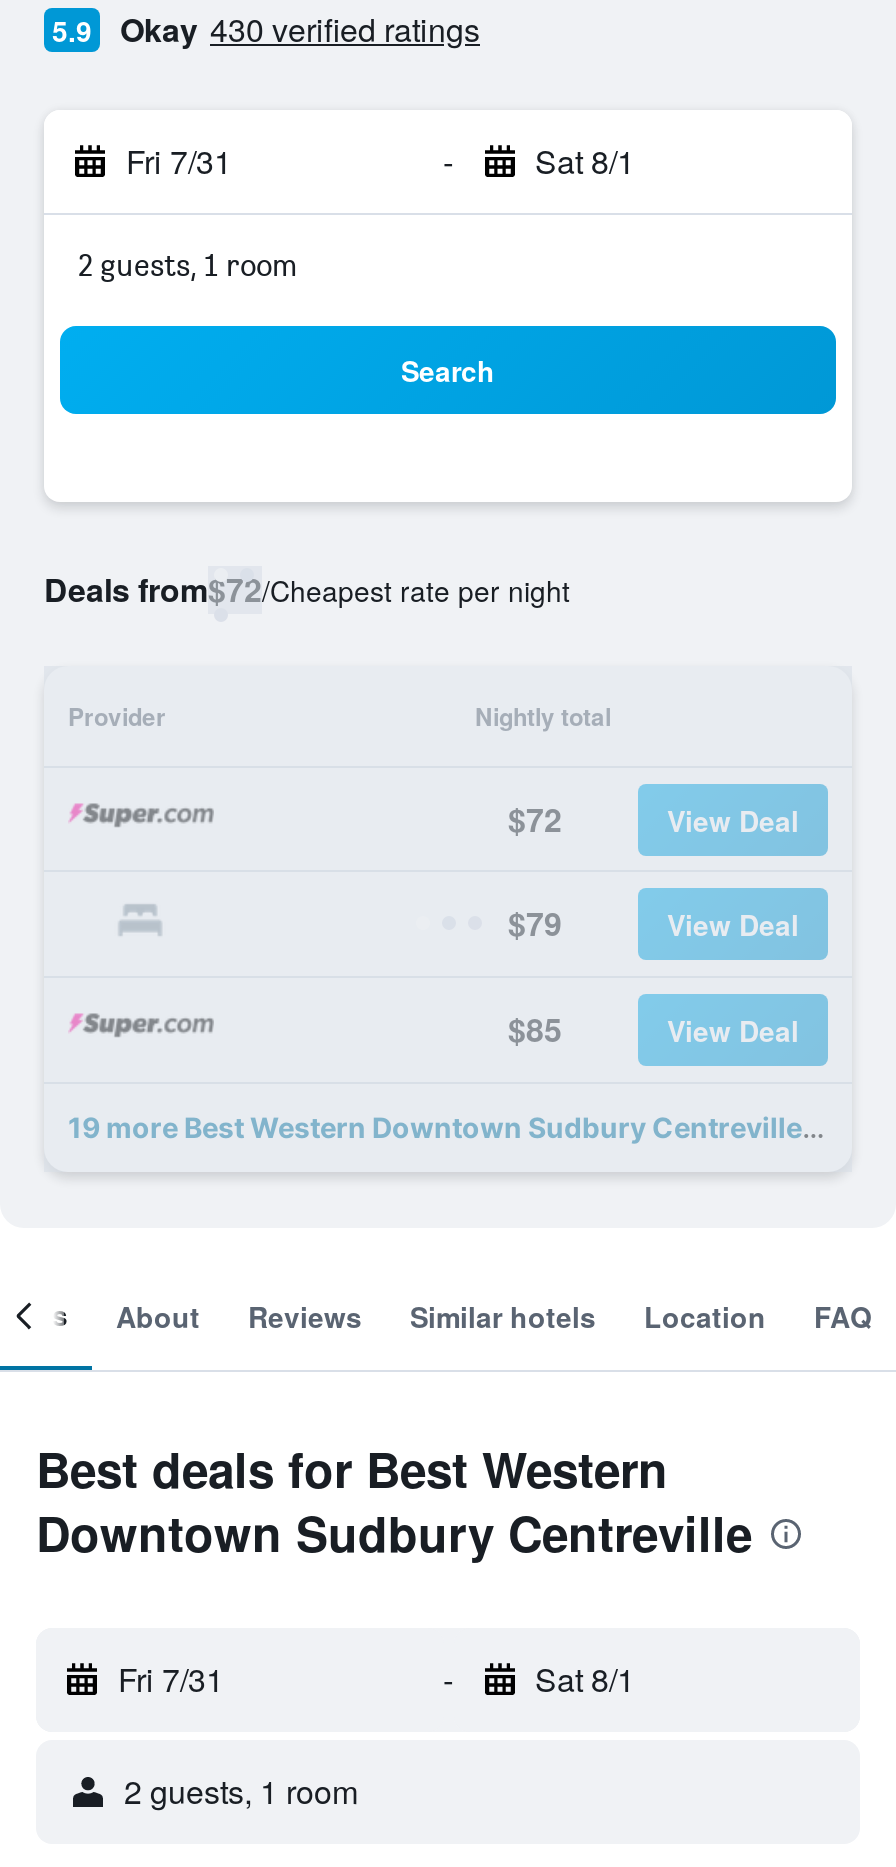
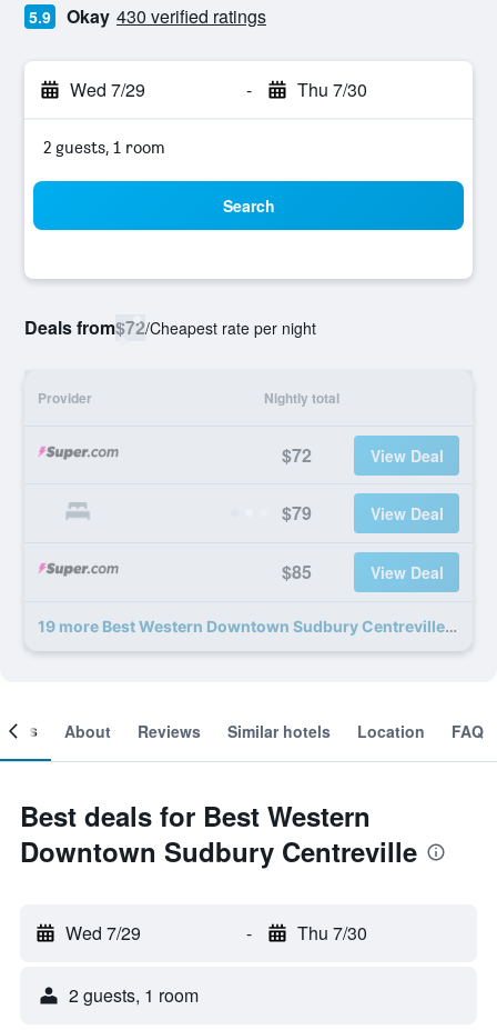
[126,138,232,184] Fri 7/31 -> [70,77,145,102] Wed 7/29
[535,138,635,184] Sat 8/1 -> [297,77,367,102] Thu 7/30
[118,1656,224,1702] Fri 7/31 -> [65,920,141,946] Wed 7/29
[535,1656,635,1702] Sat 8/1 -> [297,920,367,946] Thu 7/30

